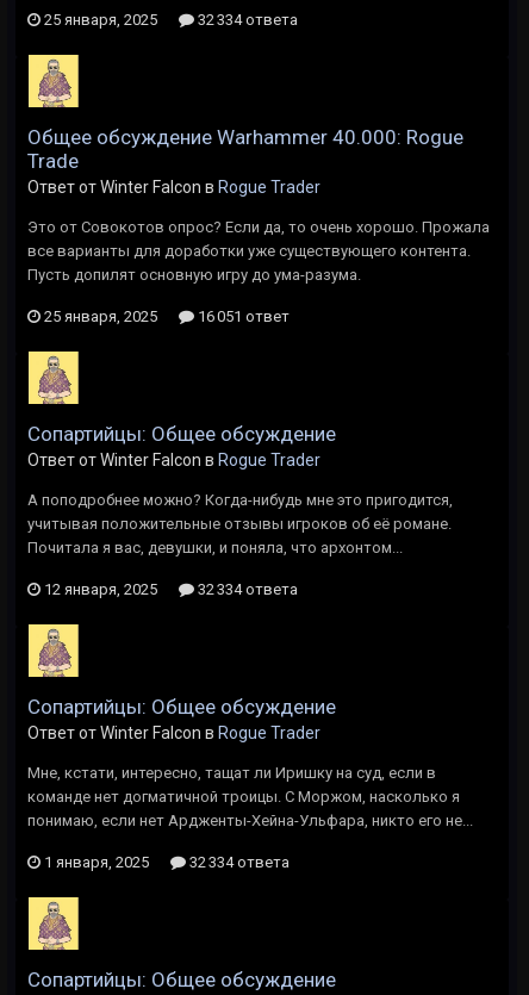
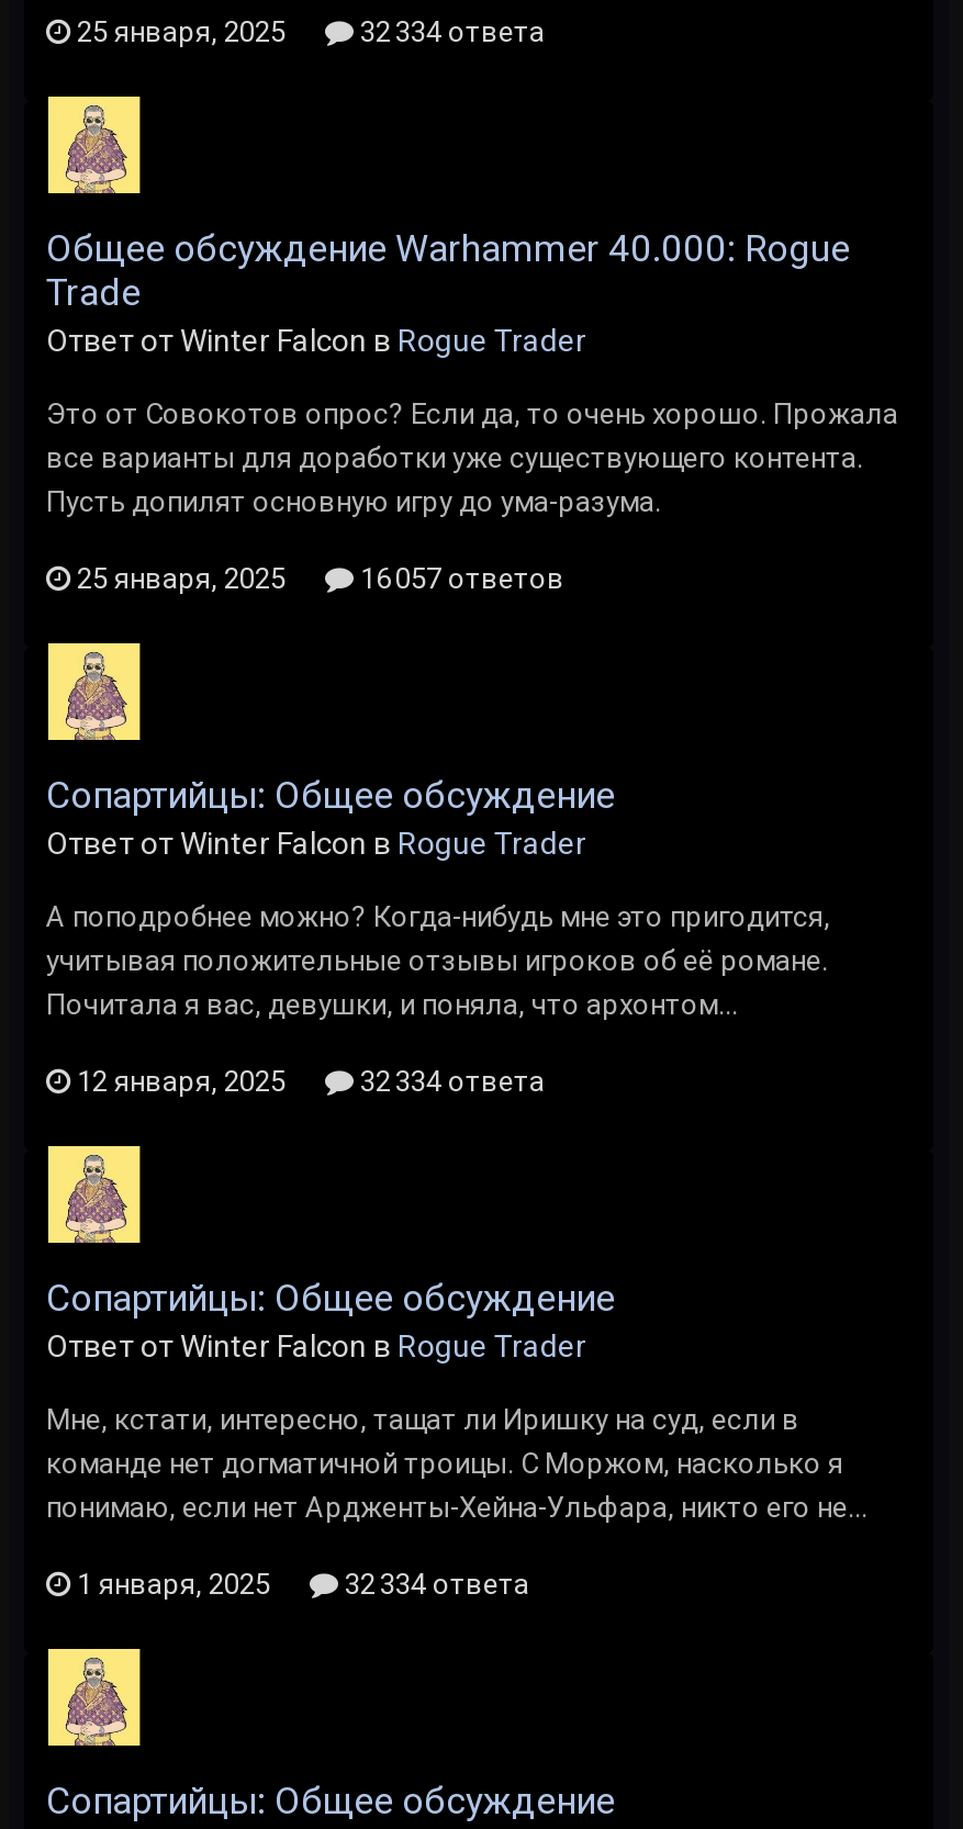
[194,307,290,325] 16 051 ответ -> [354,562,564,595] 16 057 ответов

